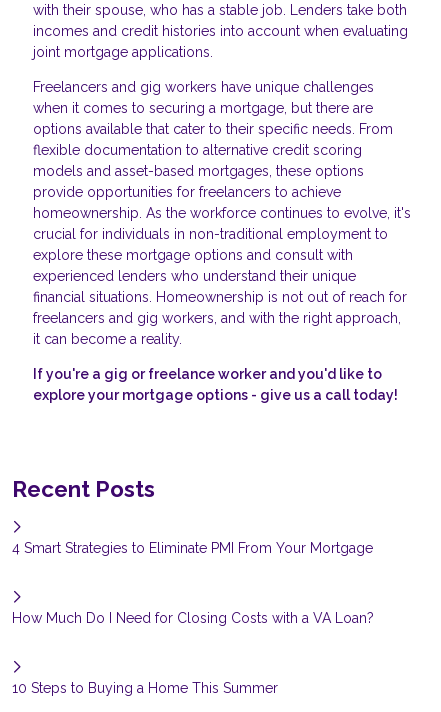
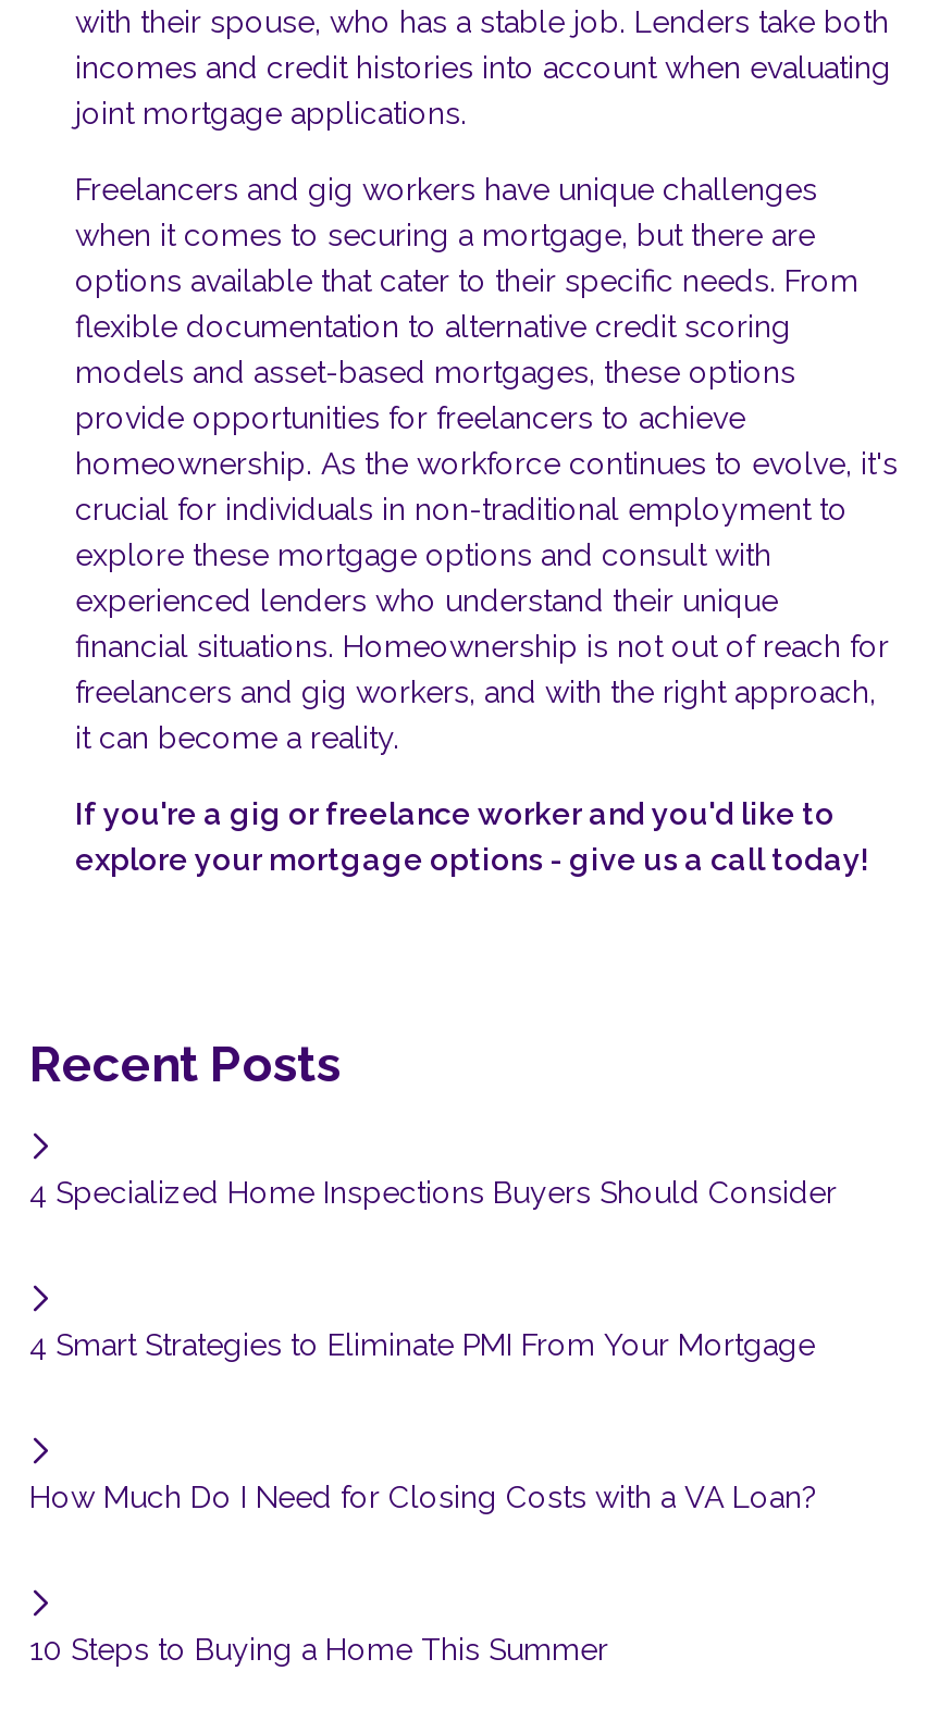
none -> [29,1176,837,1211] 4 Specialized Home Inspections Buyers Should Consider

